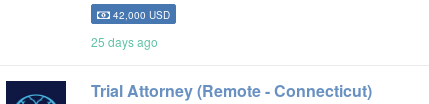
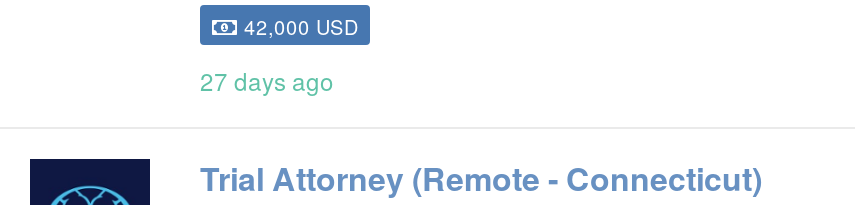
[91,33,158,50] 25 days ago -> [200,63,334,97] 27 days ago

